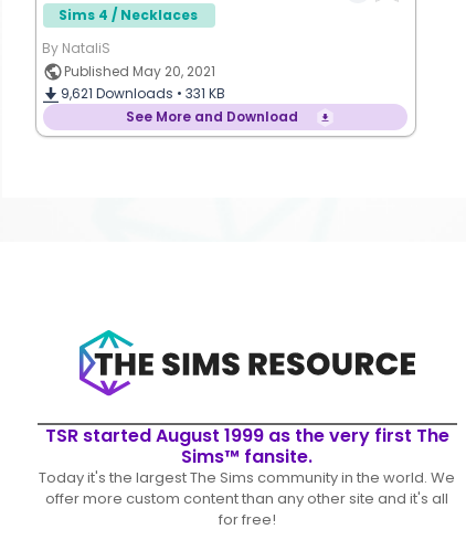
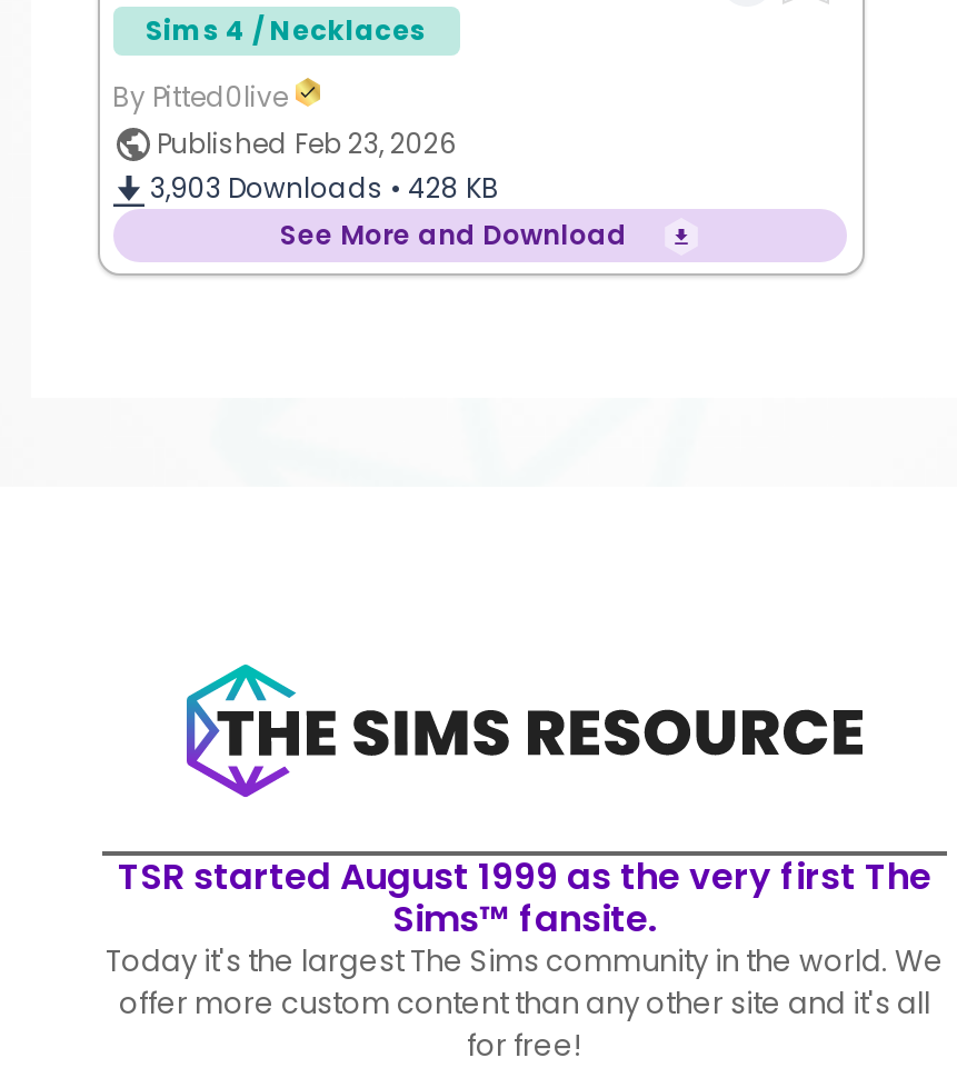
[43,38,111,57] By NataliS -> [112,77,288,115] By Pitted0live
[65,62,216,80] Published May 20, 2021 -> [157,124,457,162] Published Feb 23, 2026
[61,84,226,102] 9,621 Downloads • 331 KB -> [150,168,499,206] 3,903 Downloads • 428 KB

